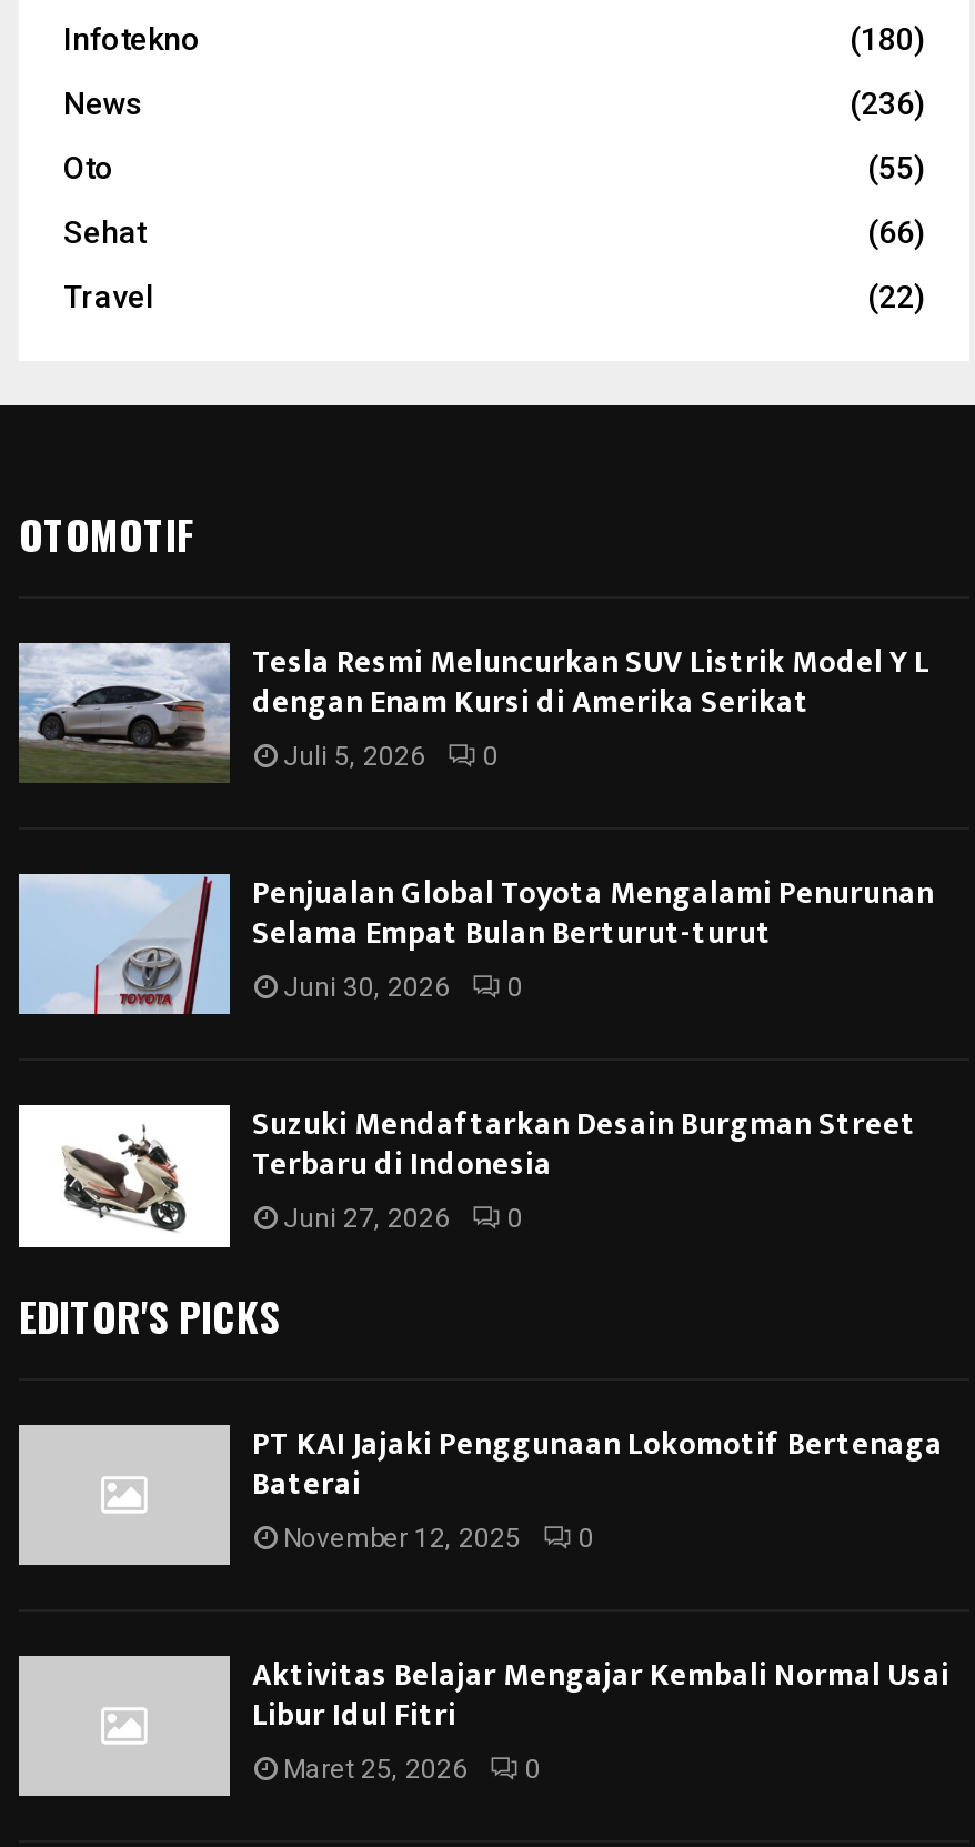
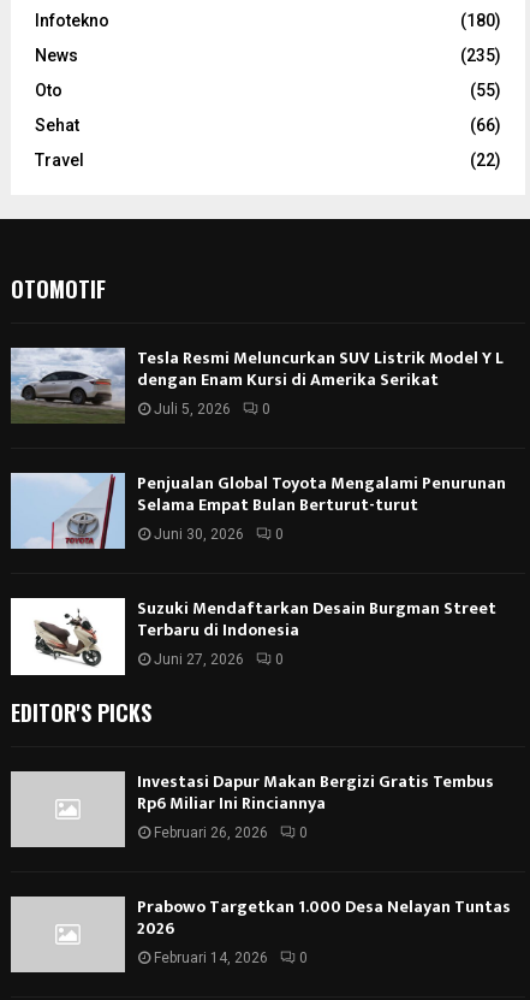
[850,85,925,121] (236) -> [460,45,501,65] (235)
[252,1418,943,1553] PT KAI Jajaki Penggunaan Lokomotif Bertenaga | Baterai | November 12, 2025 -> [137,768,494,841] Investasi Dapur Makan Bergizi Gratis Tembus | Rp6 Miliar Ini Rinciannya | Februari 26, 2026
[252,1650,949,1785] Aktivitas Belajar Mengajar Kembali Normal Usai | Libur Idul Fitri | Maret 25, 2026 -> [137,893,511,966] Prabowo Targetkan 1.000 Desa Nelayan Tuntas | 2026 | Februari 14, 2026

